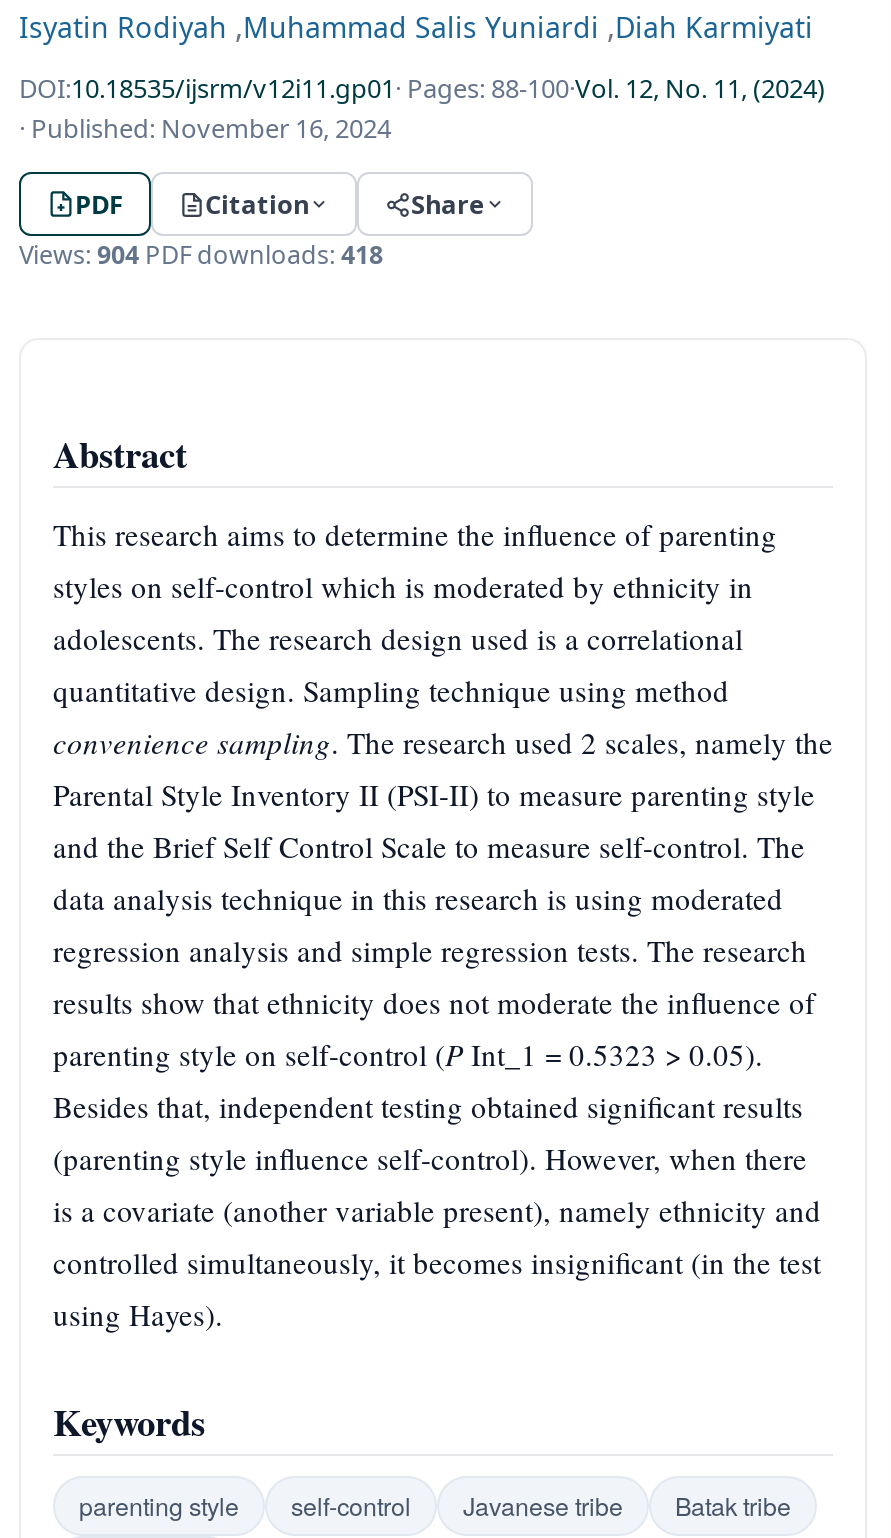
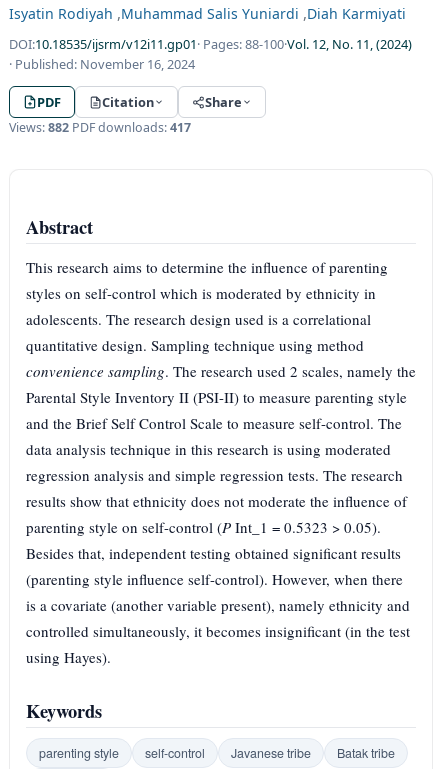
[19,238,383,272] Views: 904 PDF downloads: 418 -> [9,119,191,136] Views: 882 PDF downloads: 417

